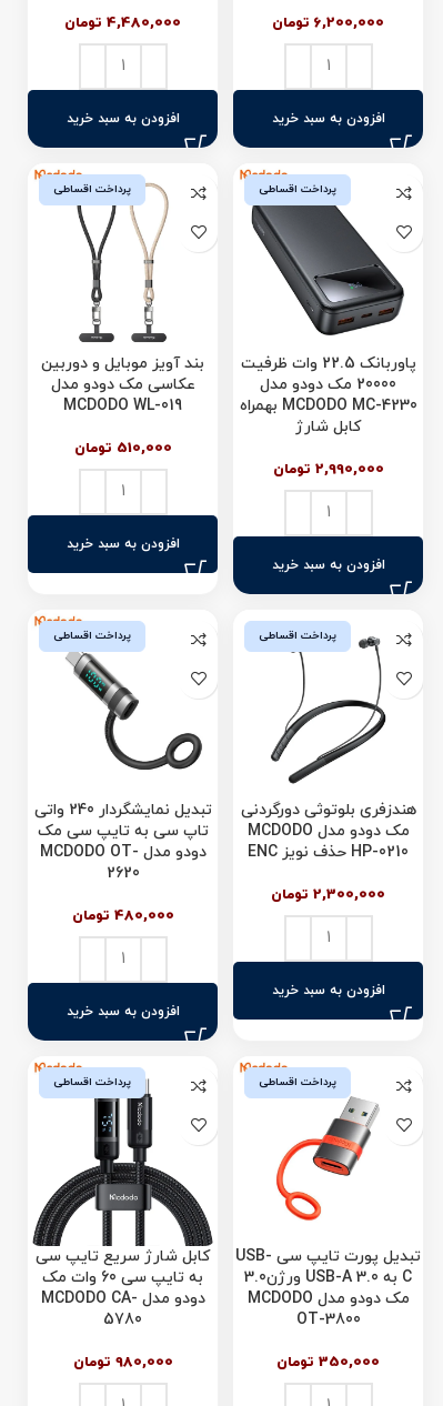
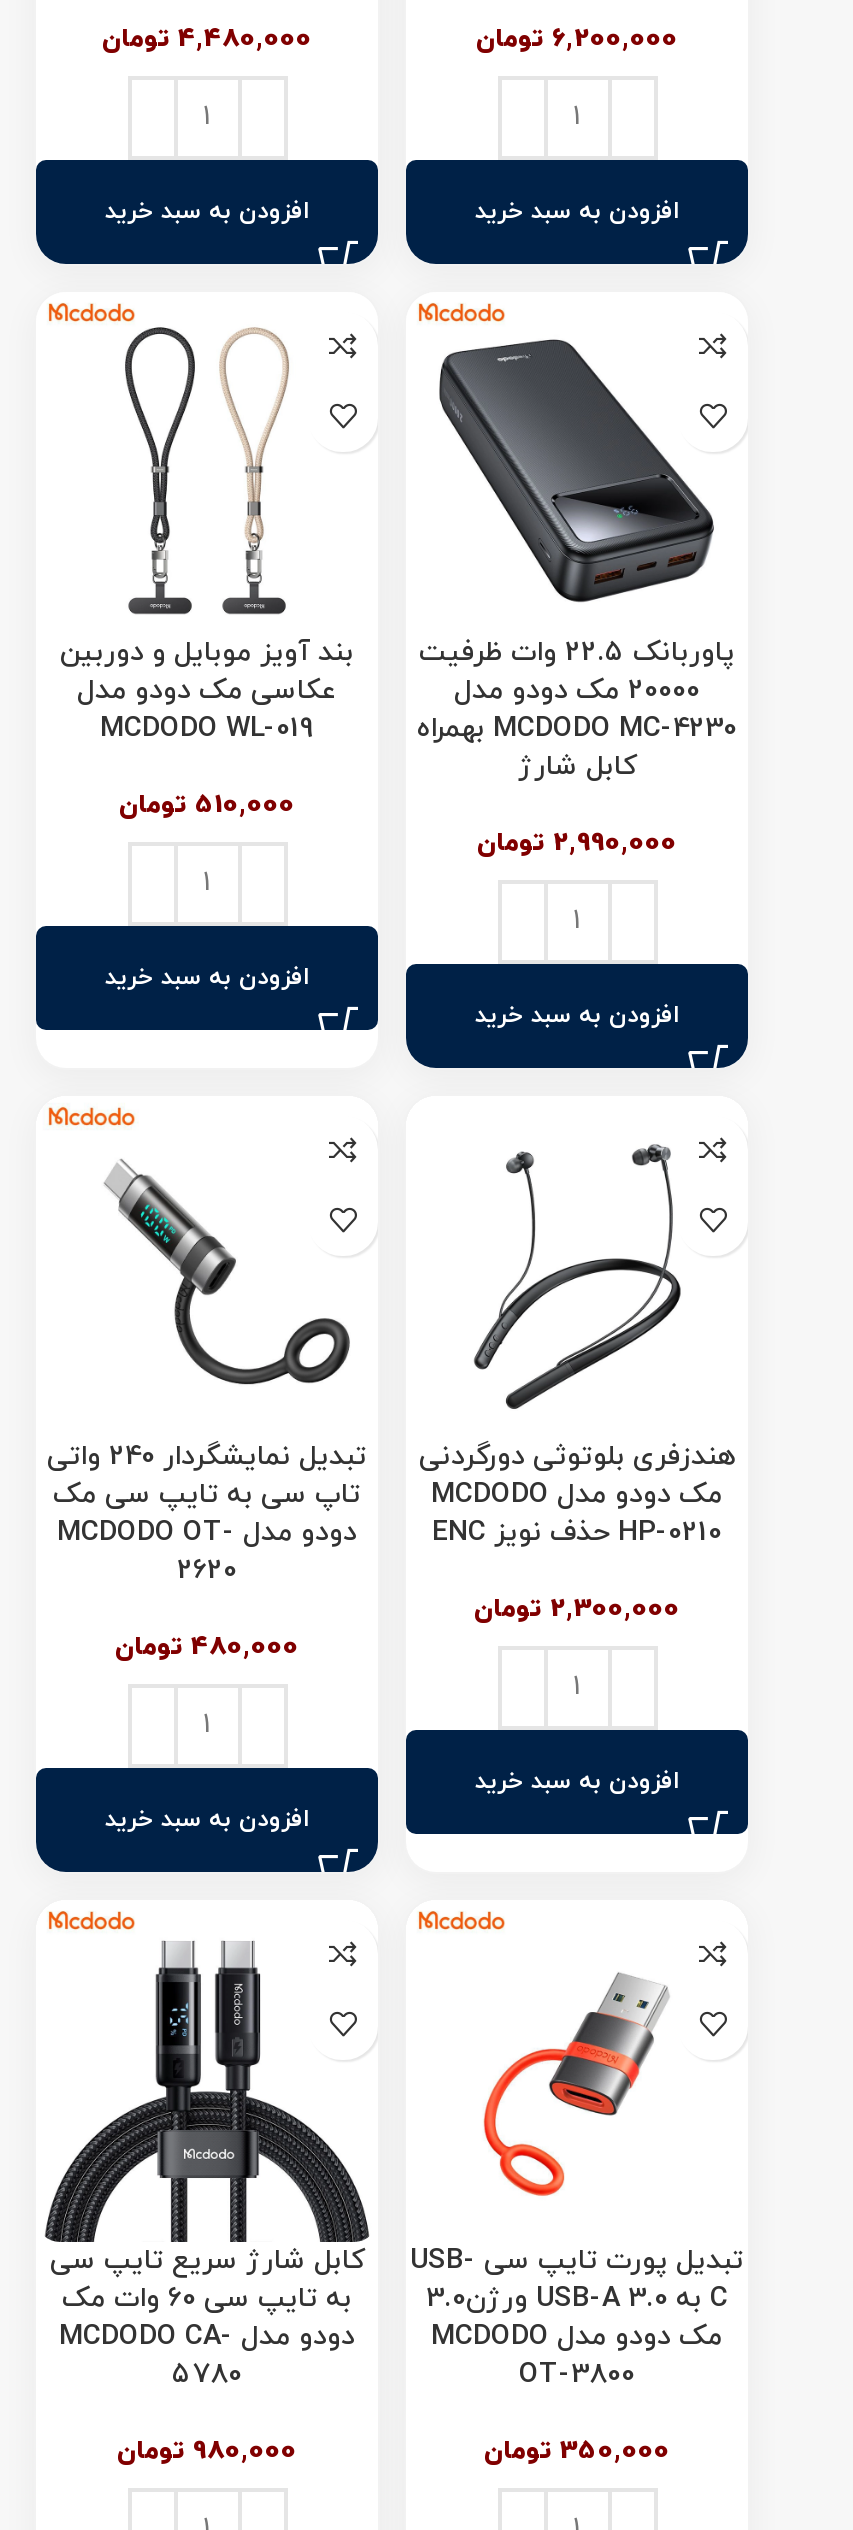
[53,181,131,197] پرداخت اقساطی -> none
[259,181,336,197] پرداخت اقساطی -> none
[53,627,131,644] پرداخت اقساطی -> none
[259,627,336,644] پرداخت اقساطی -> none
[53,1074,131,1090] پرداخت اقساطی -> none
[259,1074,336,1090] پرداخت اقساطی -> none

